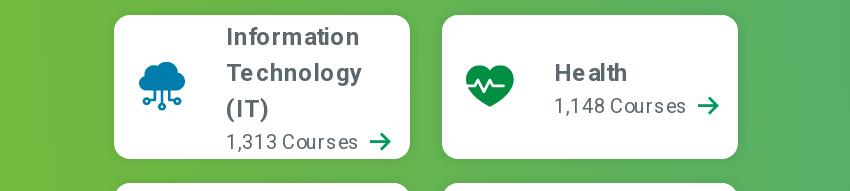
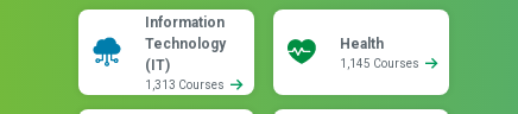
[554,95,692,117] 1,148 Courses -> [340,57,422,70] 1,145 Courses

